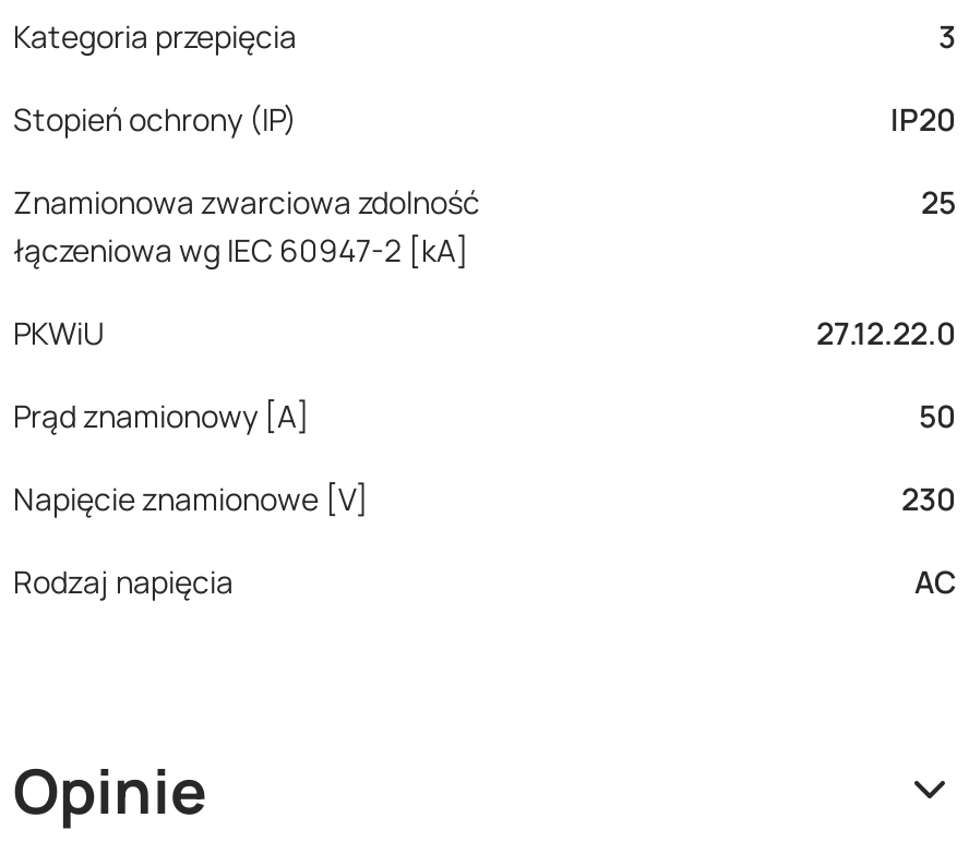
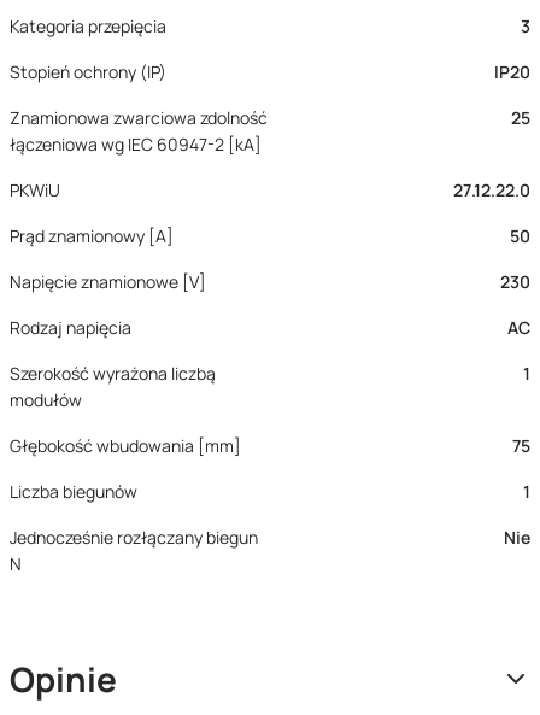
none -> [10,362,216,411] Szerokość wyrażona liczbą | modułów
none -> [10,362,530,575] 1 | Głębokość wbudowania [mm] | 75 | Liczba biegunów | 1 | Jednocześnie rozłączany biegun | N
none -> [504,526,530,549] Nie

